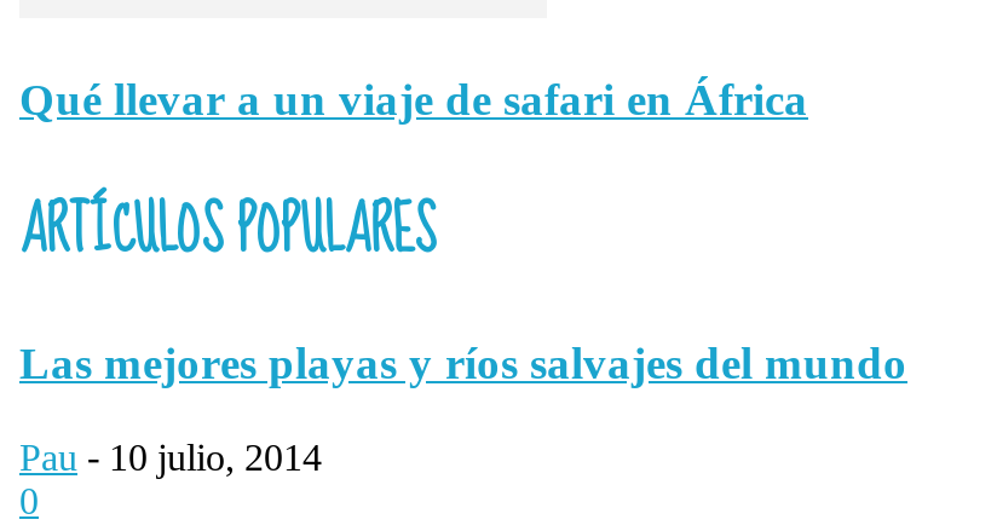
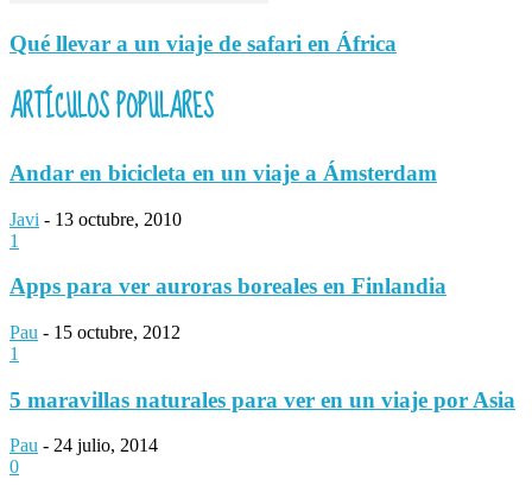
[19,337,907,477] Las mejores playas y ríos salvajes del mundo | Pau - 10 julio, 2014 -> [9,160,515,456] Andar en bicicleta en un viaje a Ámsterdam | Javi - 13 octubre, 2010 | 1 | Apps para ver auroras boreales en Finlandia | Pau - 15 octubre, 2012 | 1 | 5 maravillas naturales para ver en un viaje por Asia | Pau - 24 julio, 2014

